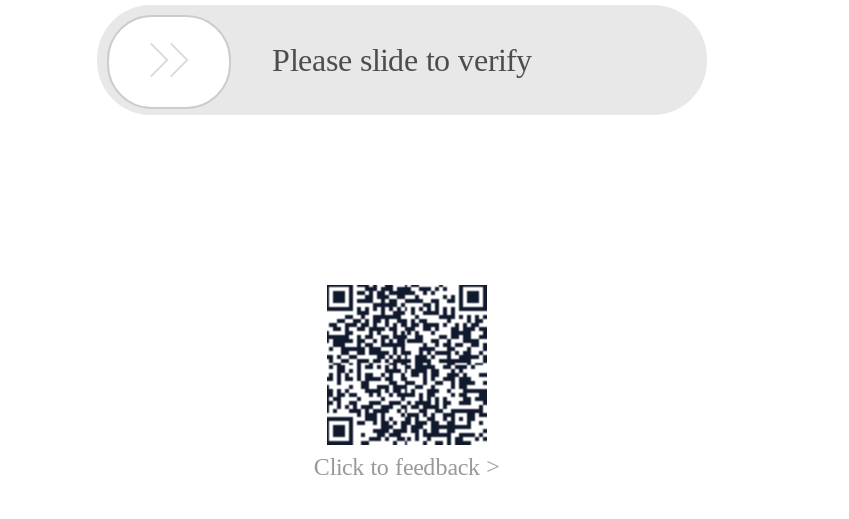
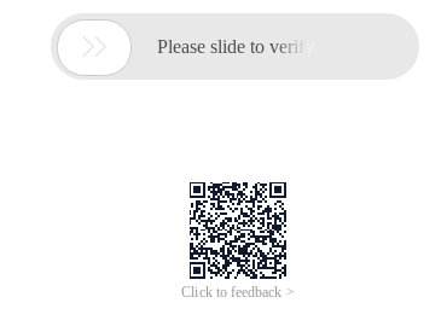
[327,283,489,447] [image] -> [190,182,288,280] [image]

